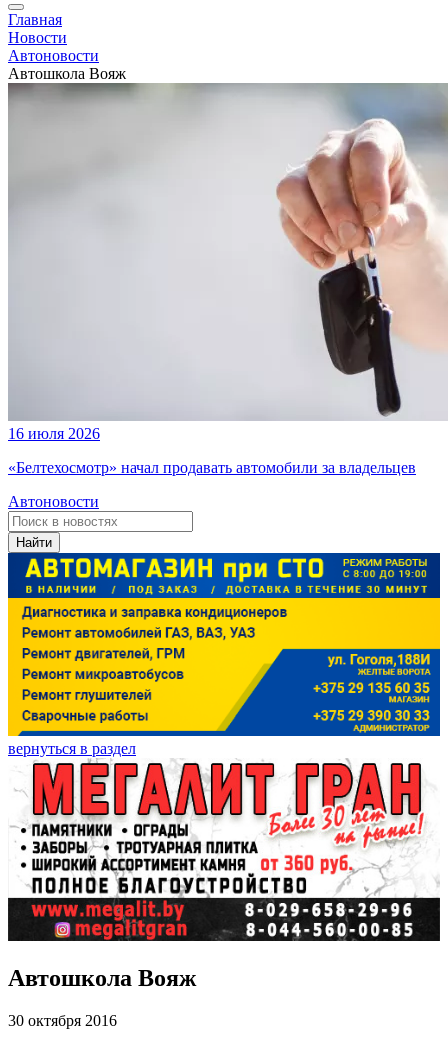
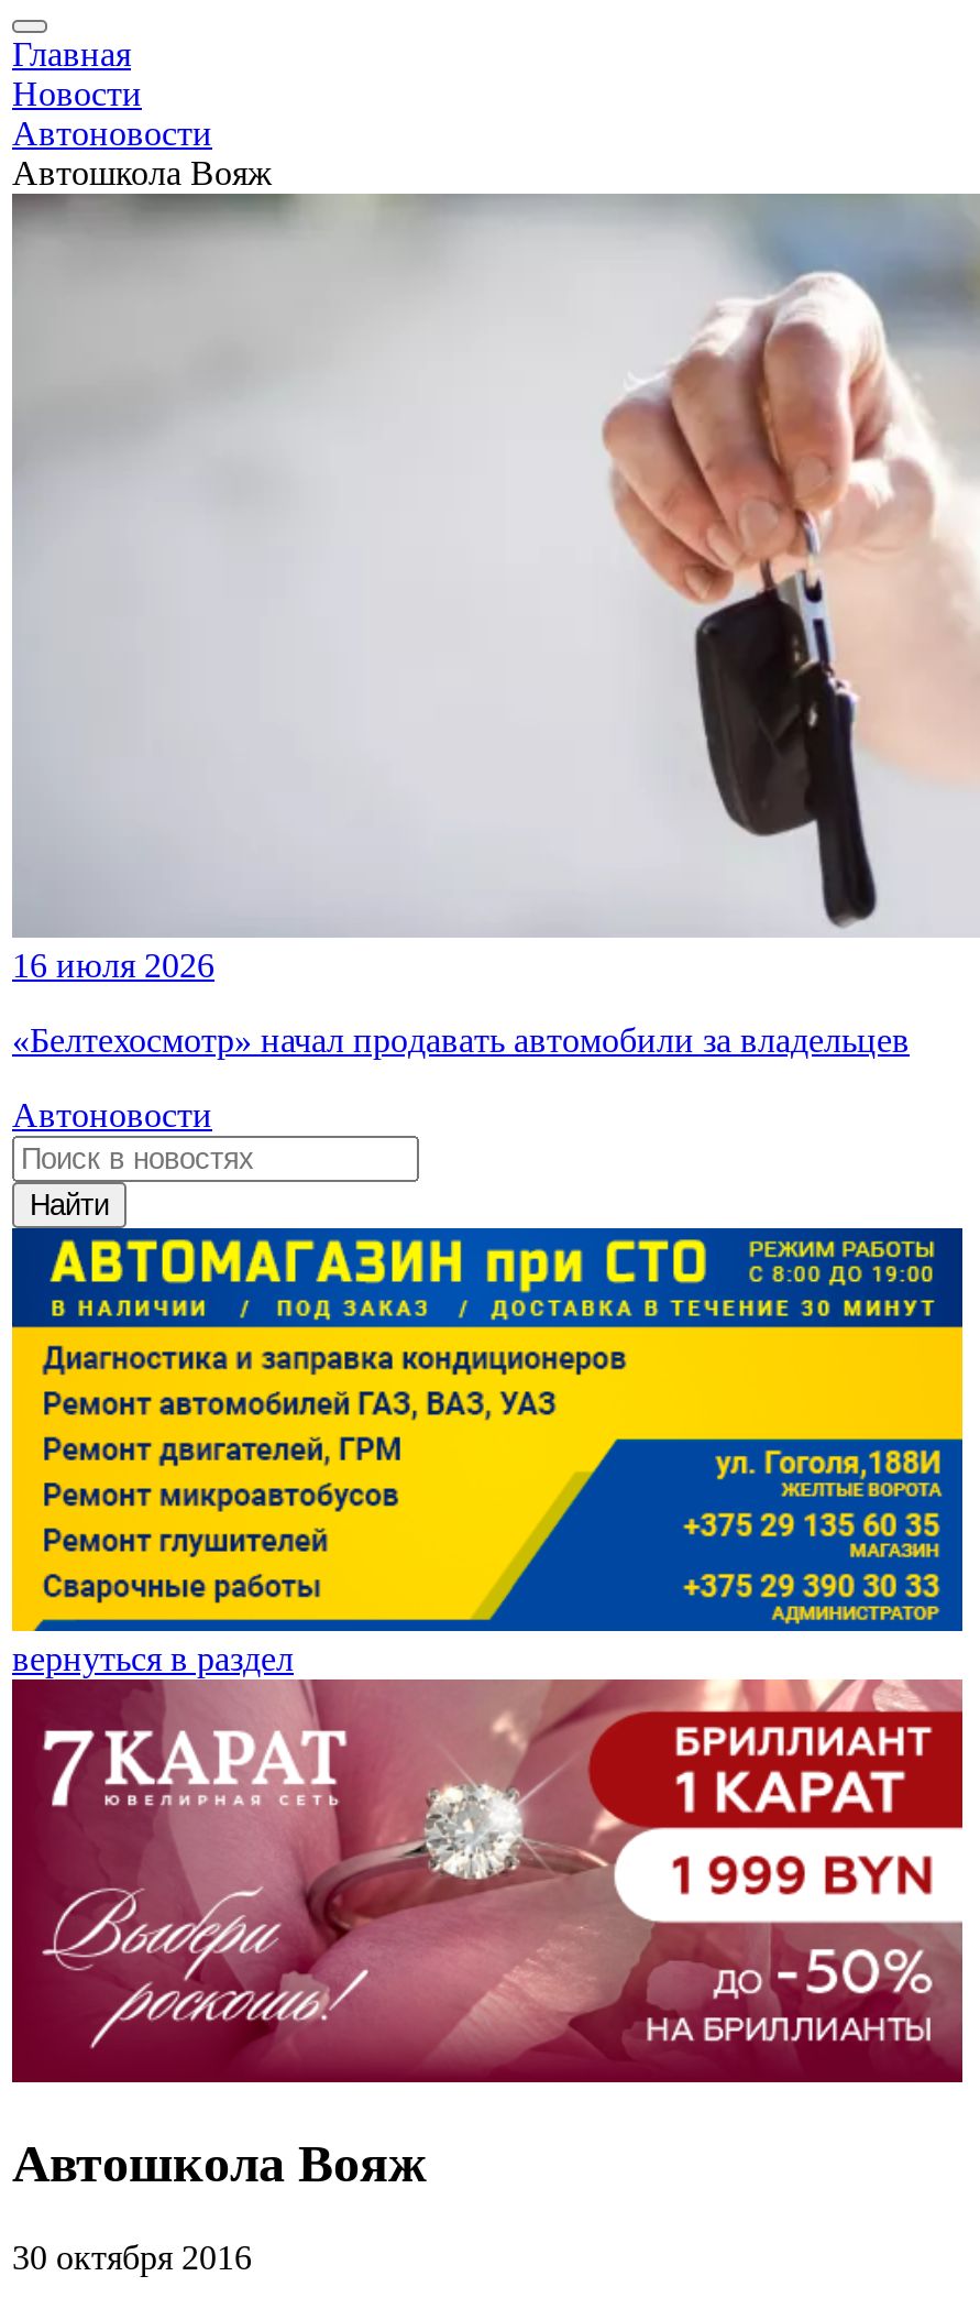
[8,758,441,941] [image] -> [10,1677,965,2082] [image]

